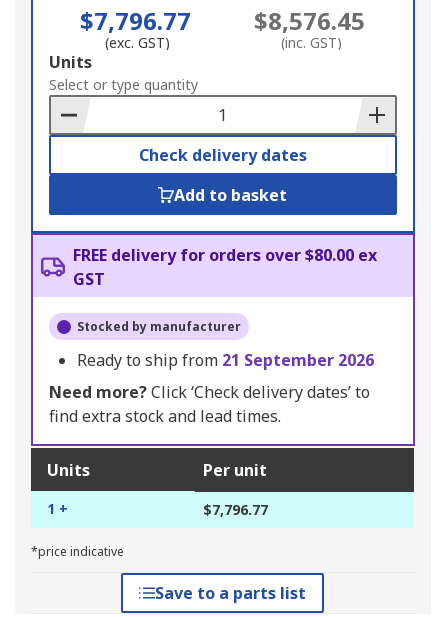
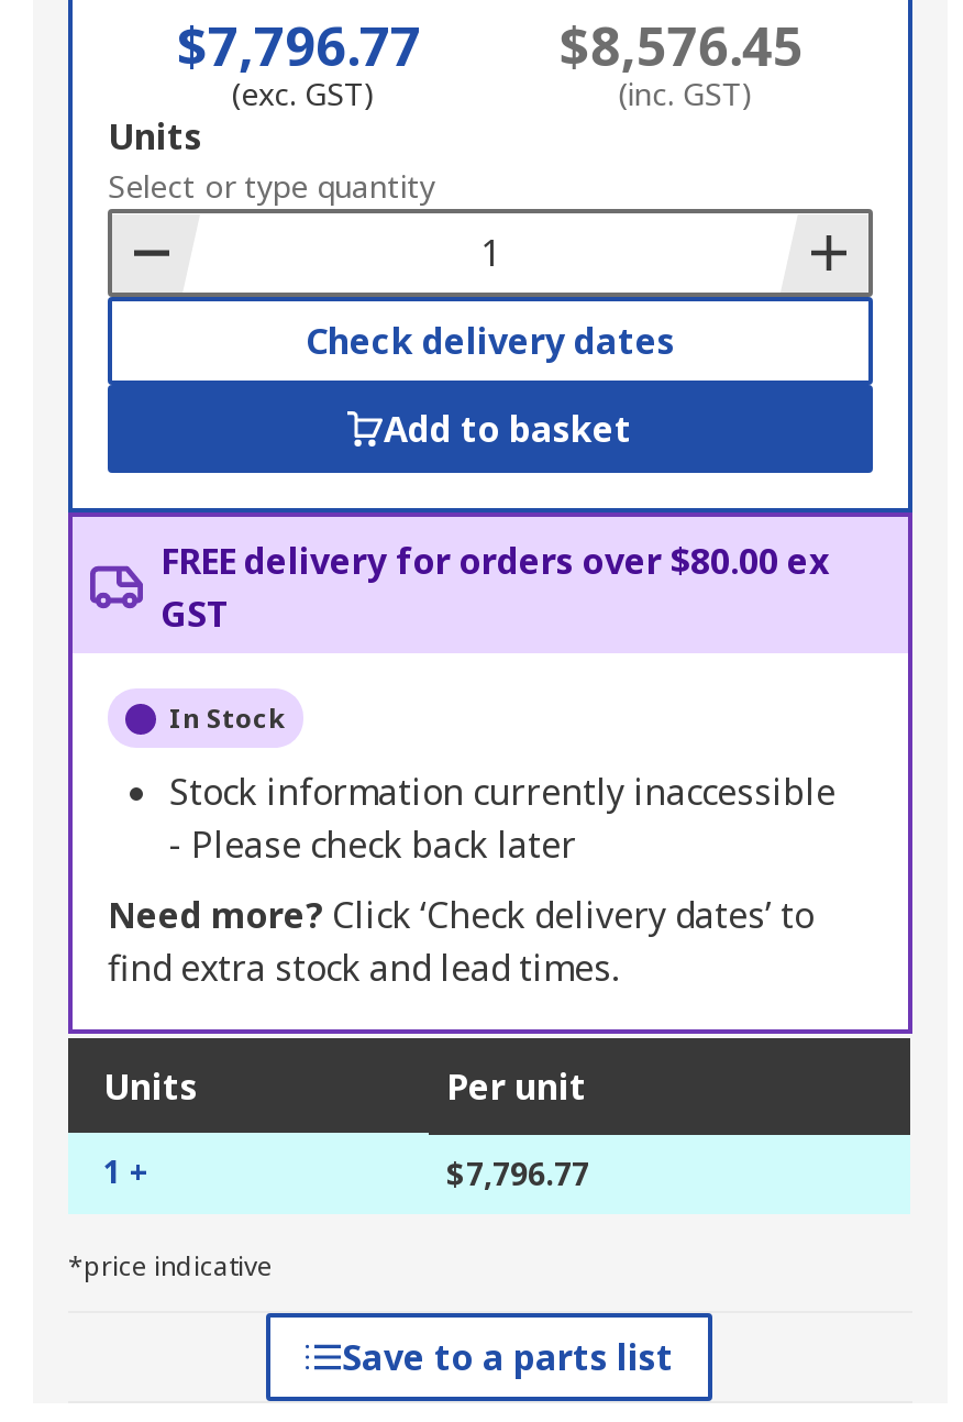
[77,318,241,335] Stocked by manufacturer -> [169,701,286,738] In Stock
[77,349,374,371] Ready to ship from 21 September 2026 -> [169,769,835,870] Stock information currently inaccessible | - Please check back later

